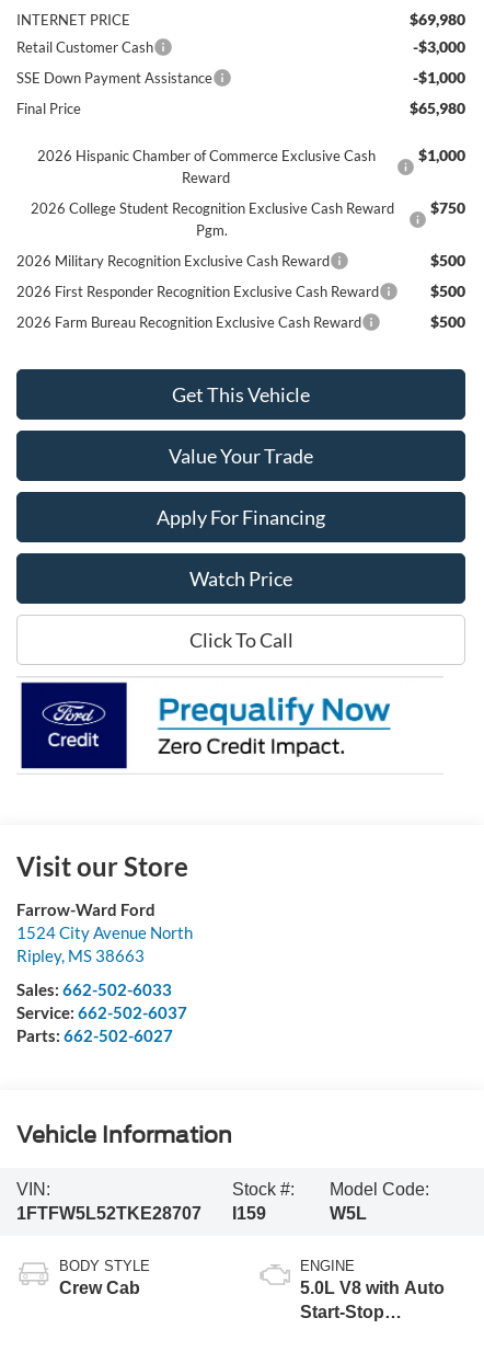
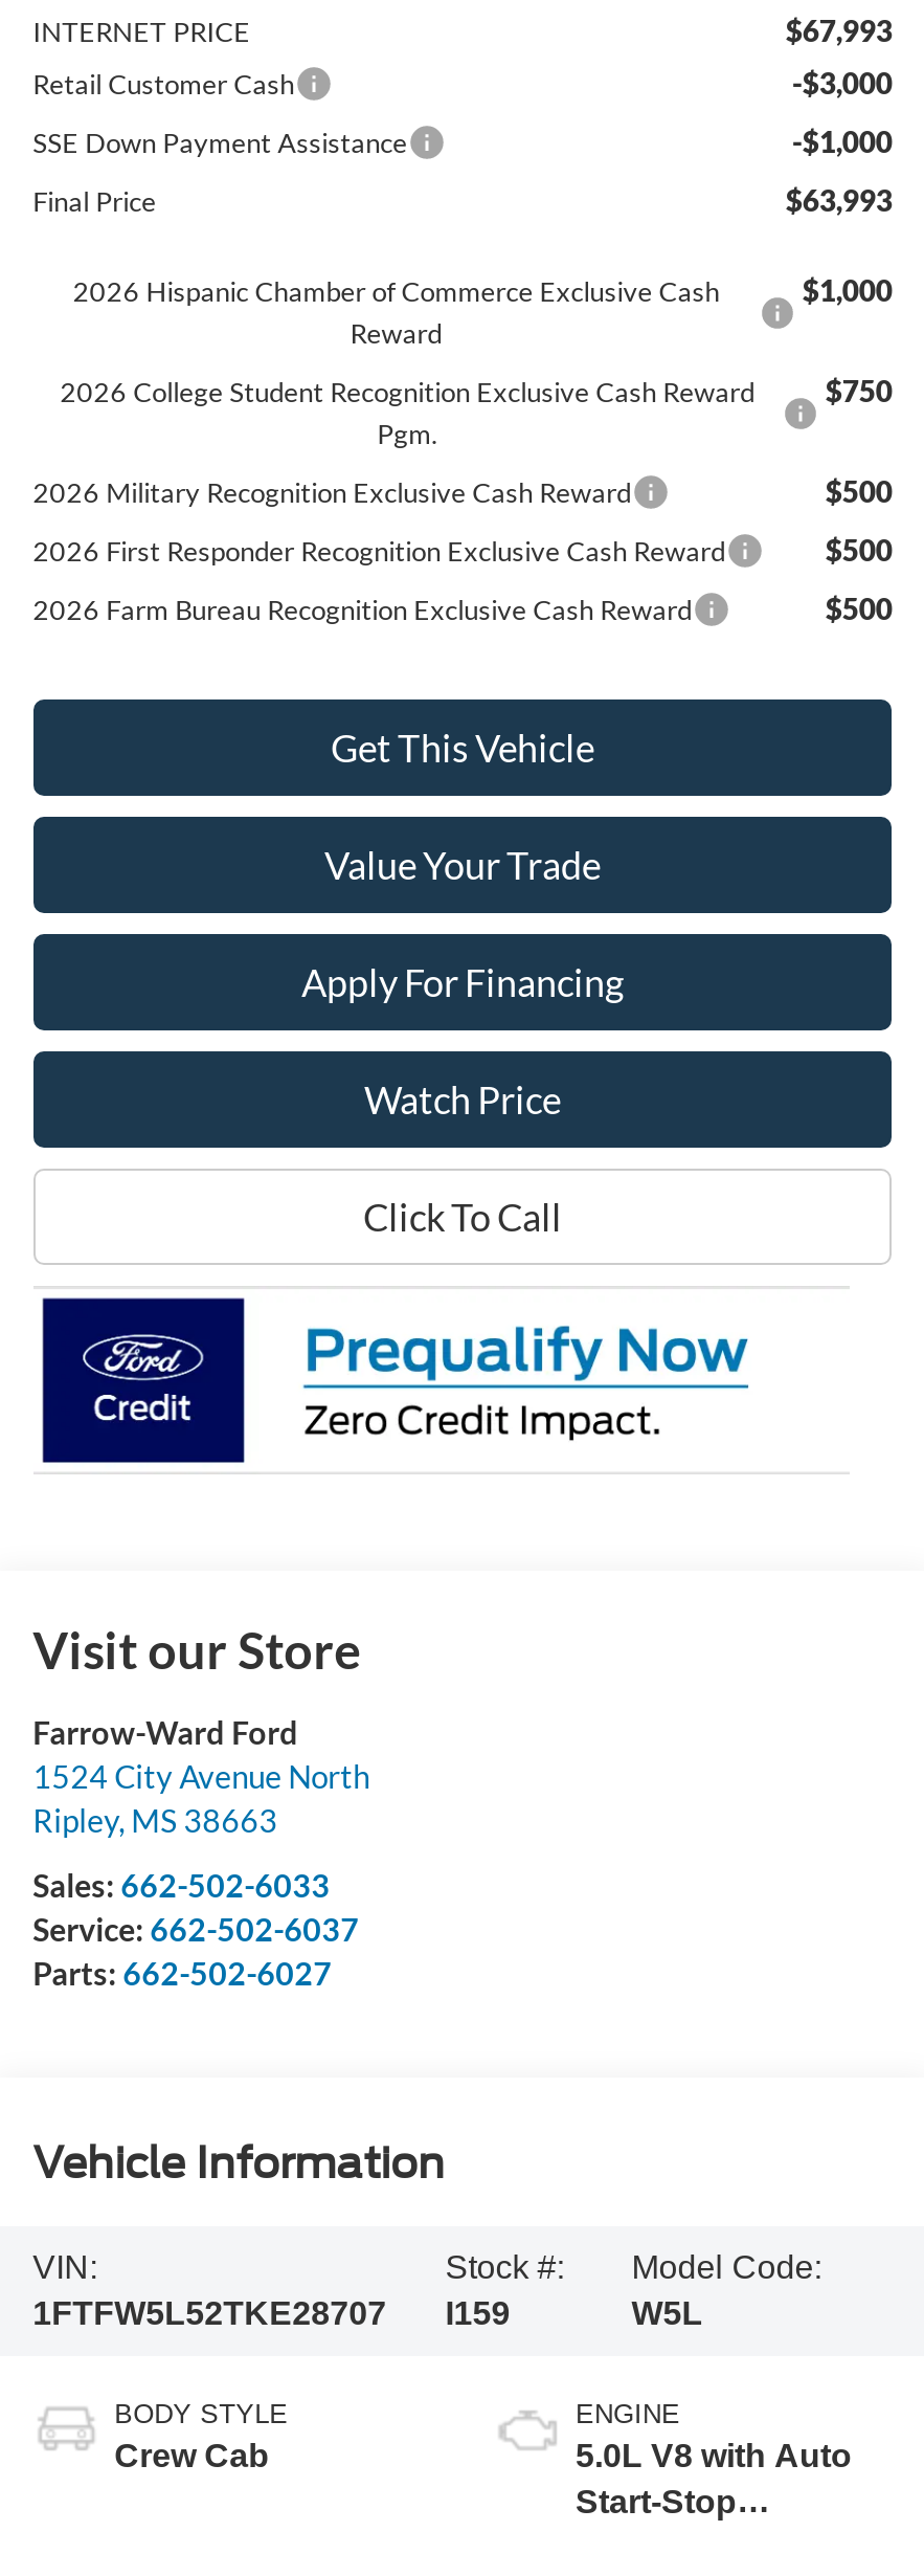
[410,10,466,28] $69,980 -> [786,12,892,48] $67,993
[410,98,466,117] $65,980 -> [786,182,892,217] $63,993

